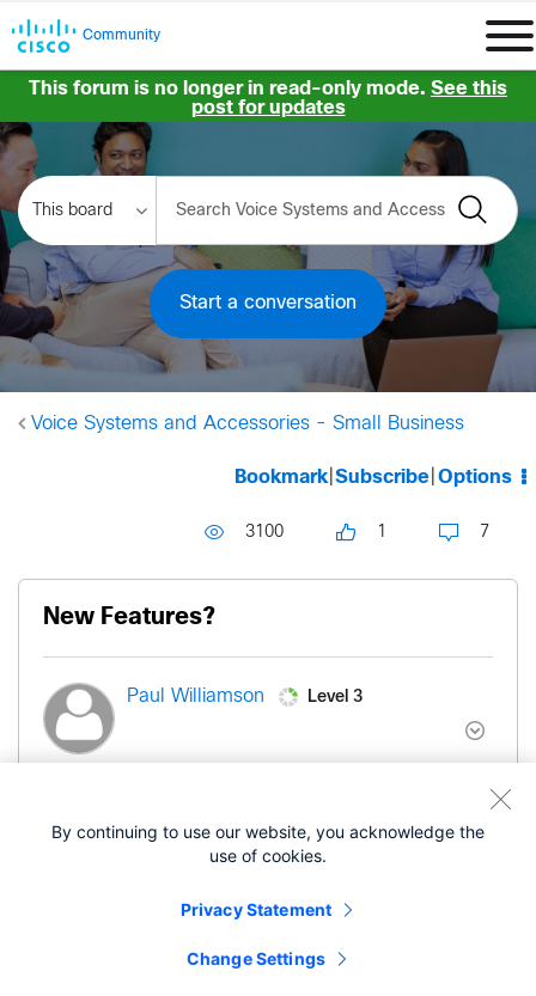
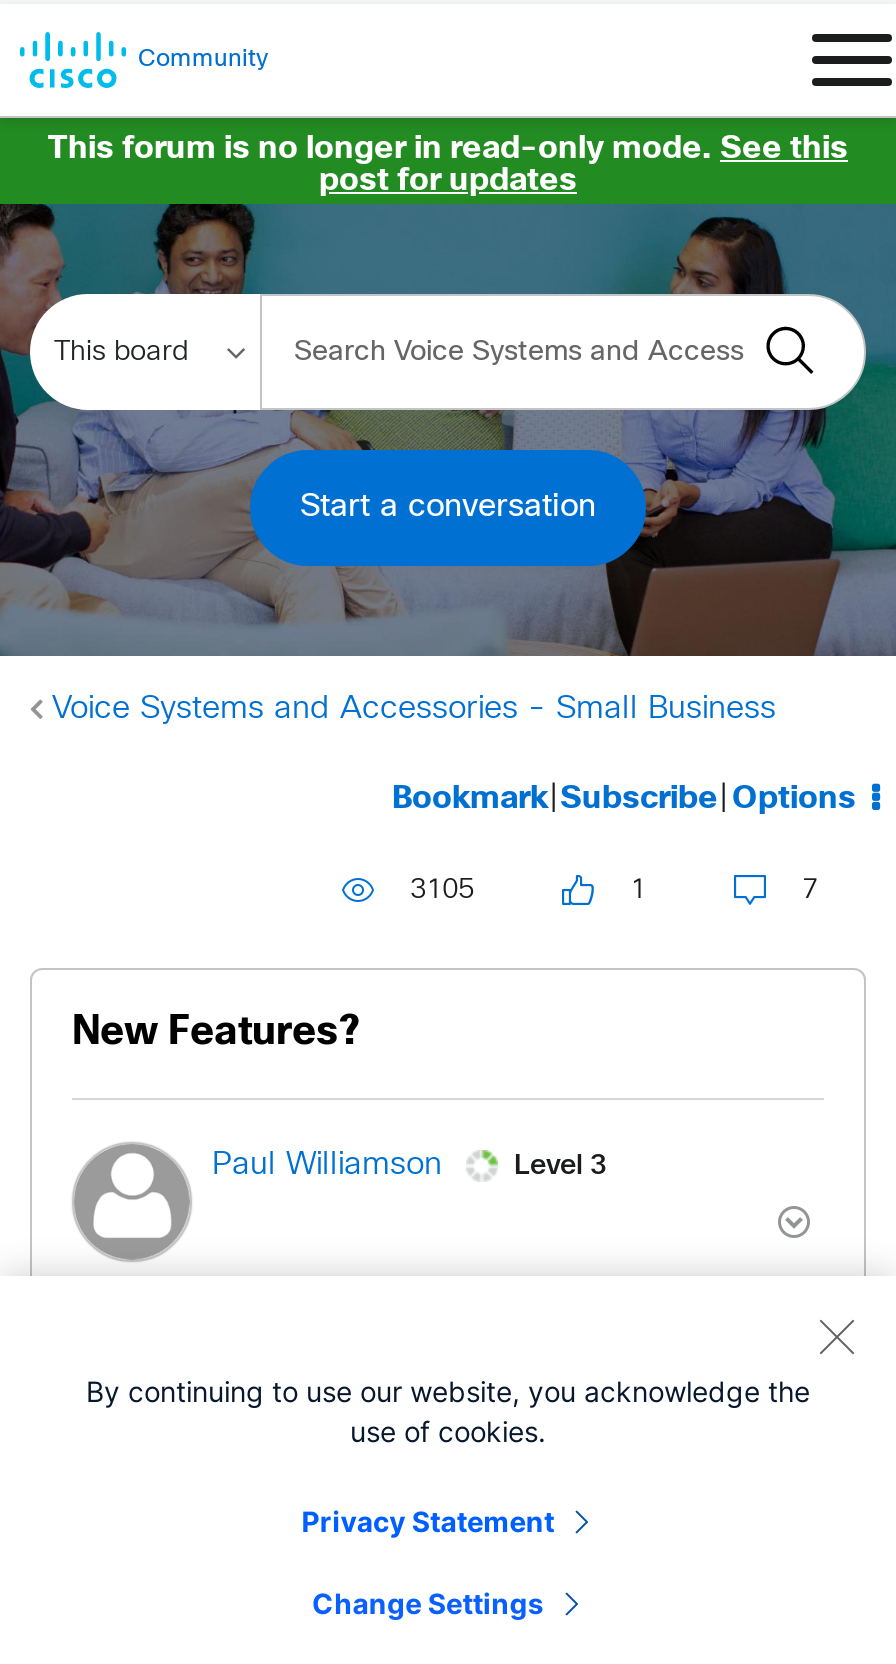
[245,525,284,540] 3100 -> [410,878,474,904] 3105

